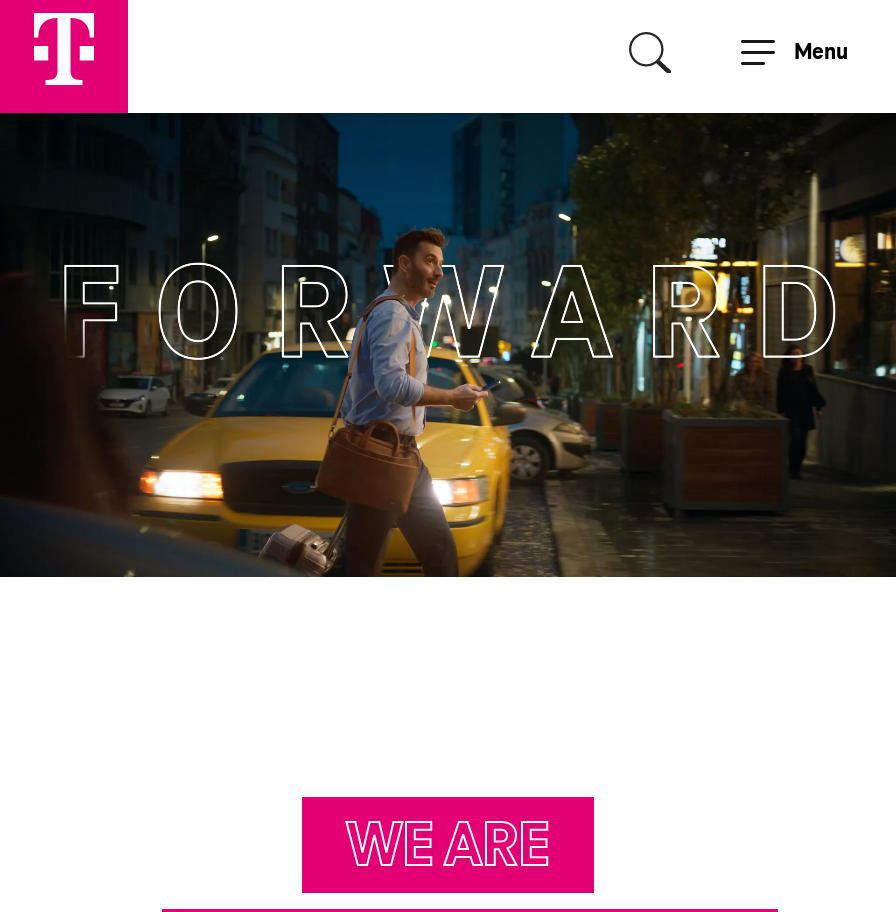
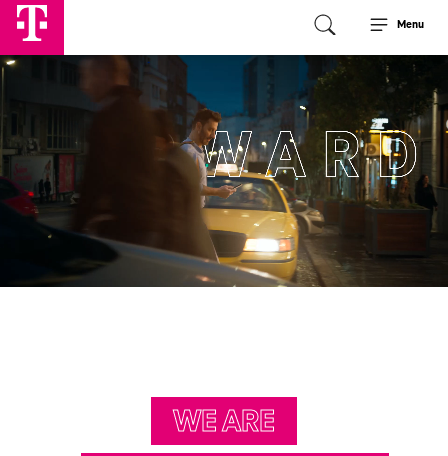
[6,113,890,577] [image] -> [3,55,445,287] [image]

